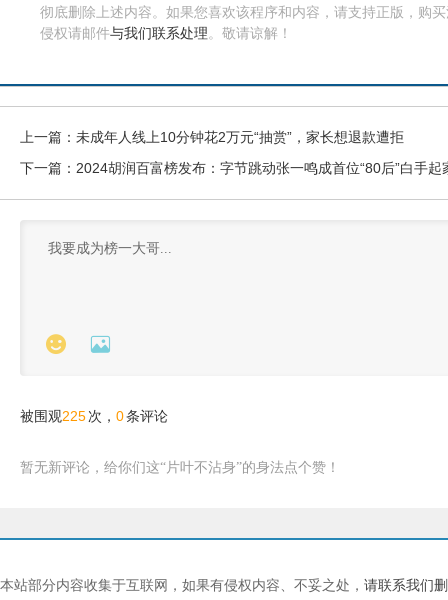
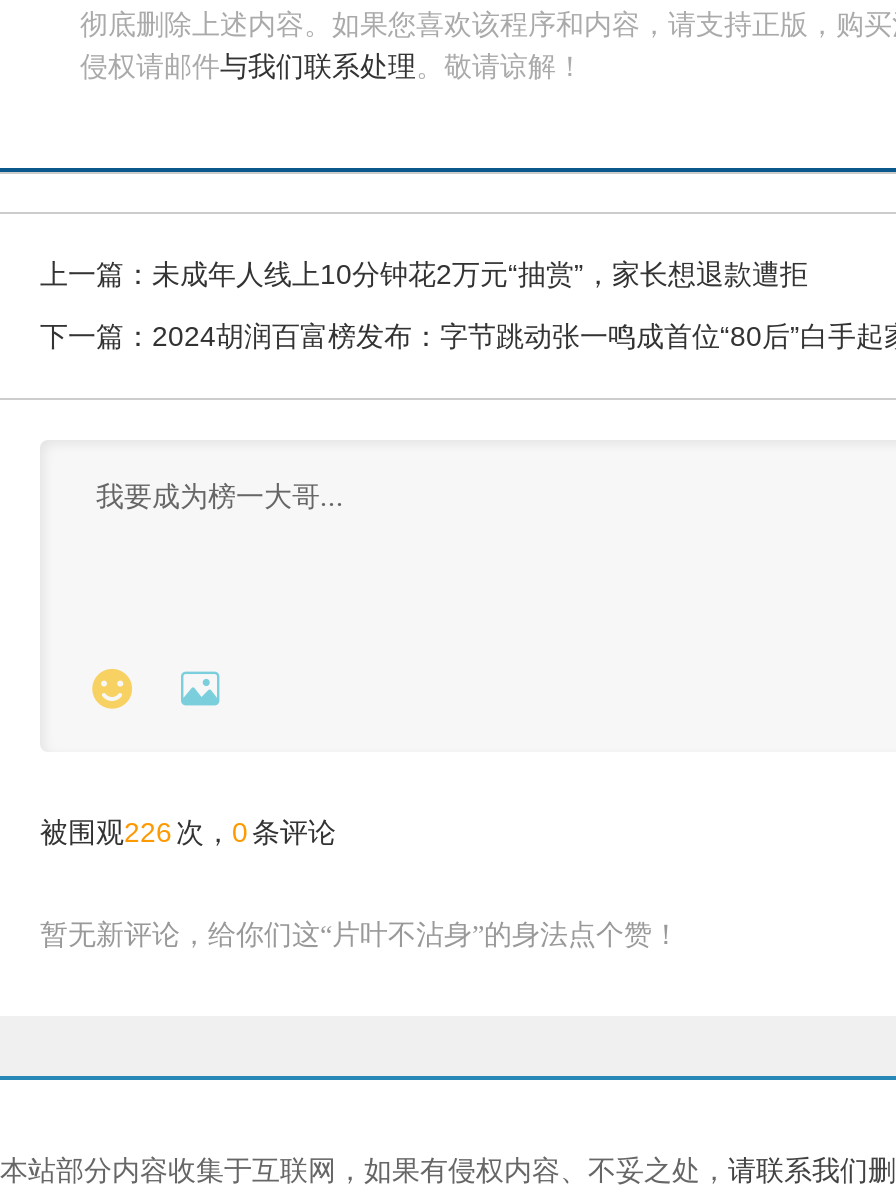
[20,408,168,424] 被围观225 次，0 条评论 -> [40,816,336,848] 被围观226 次，0 条评论

